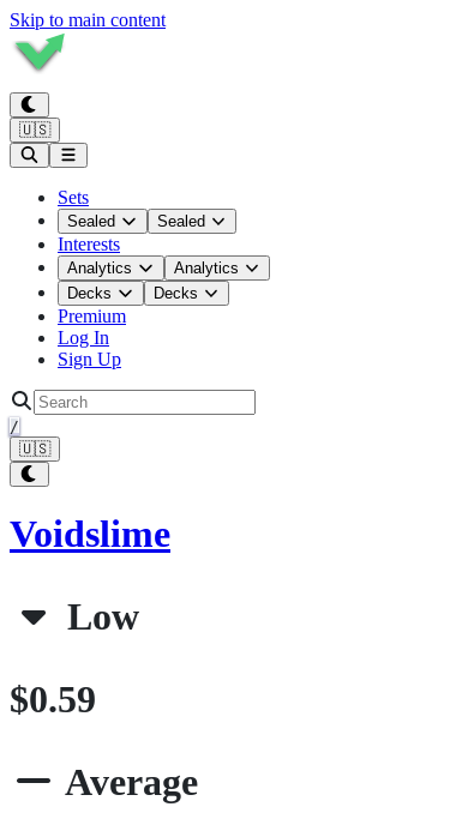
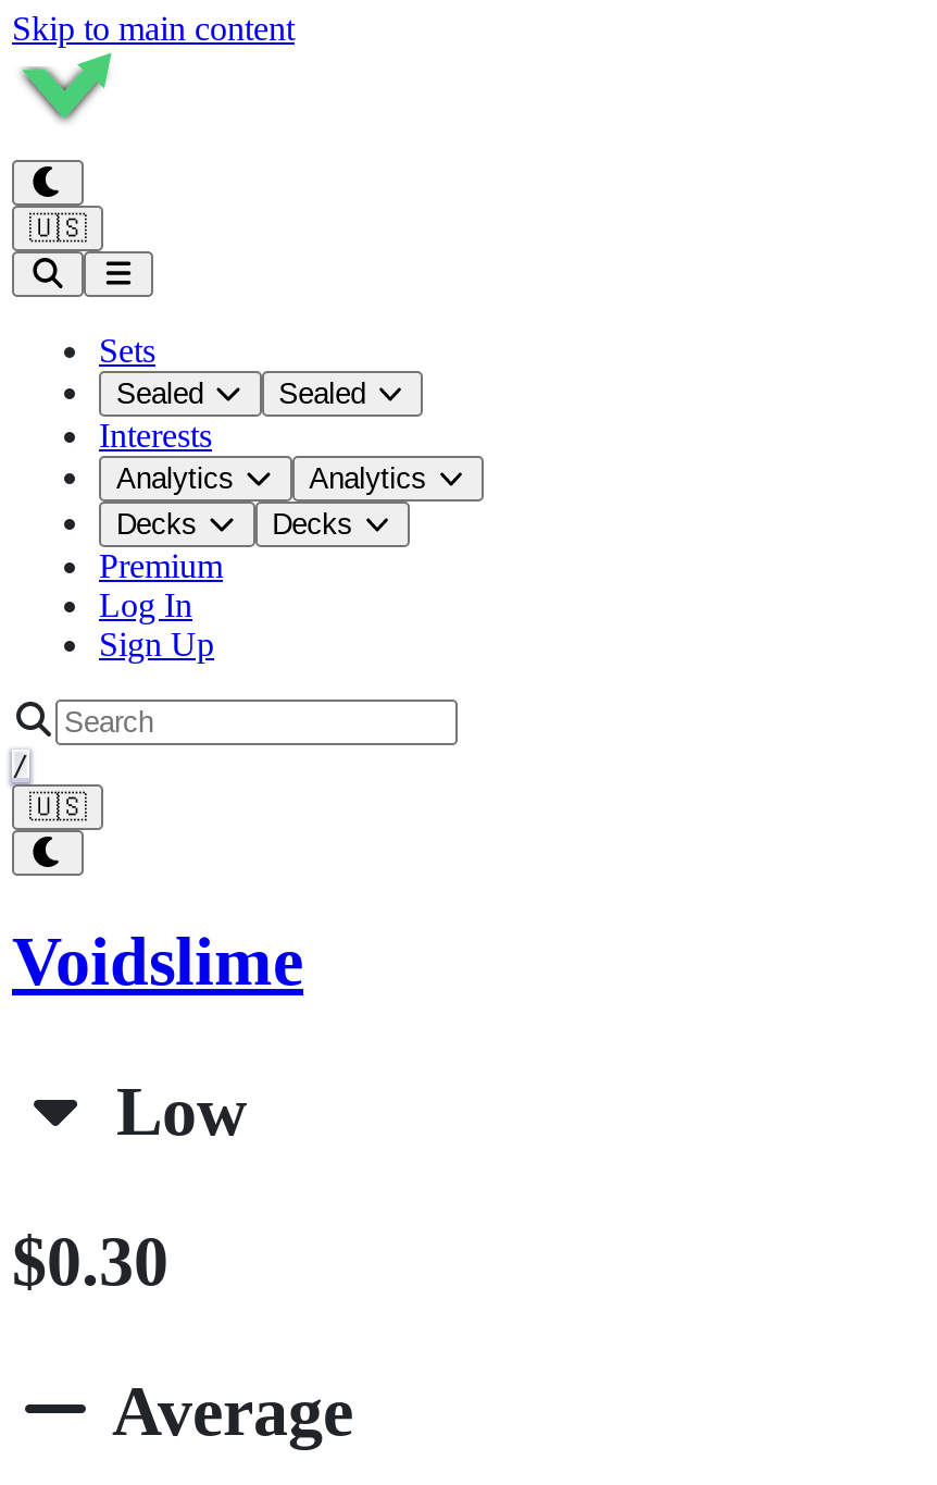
[10,678,96,721] $0.59 -> [12,1223,168,1301] $0.30

